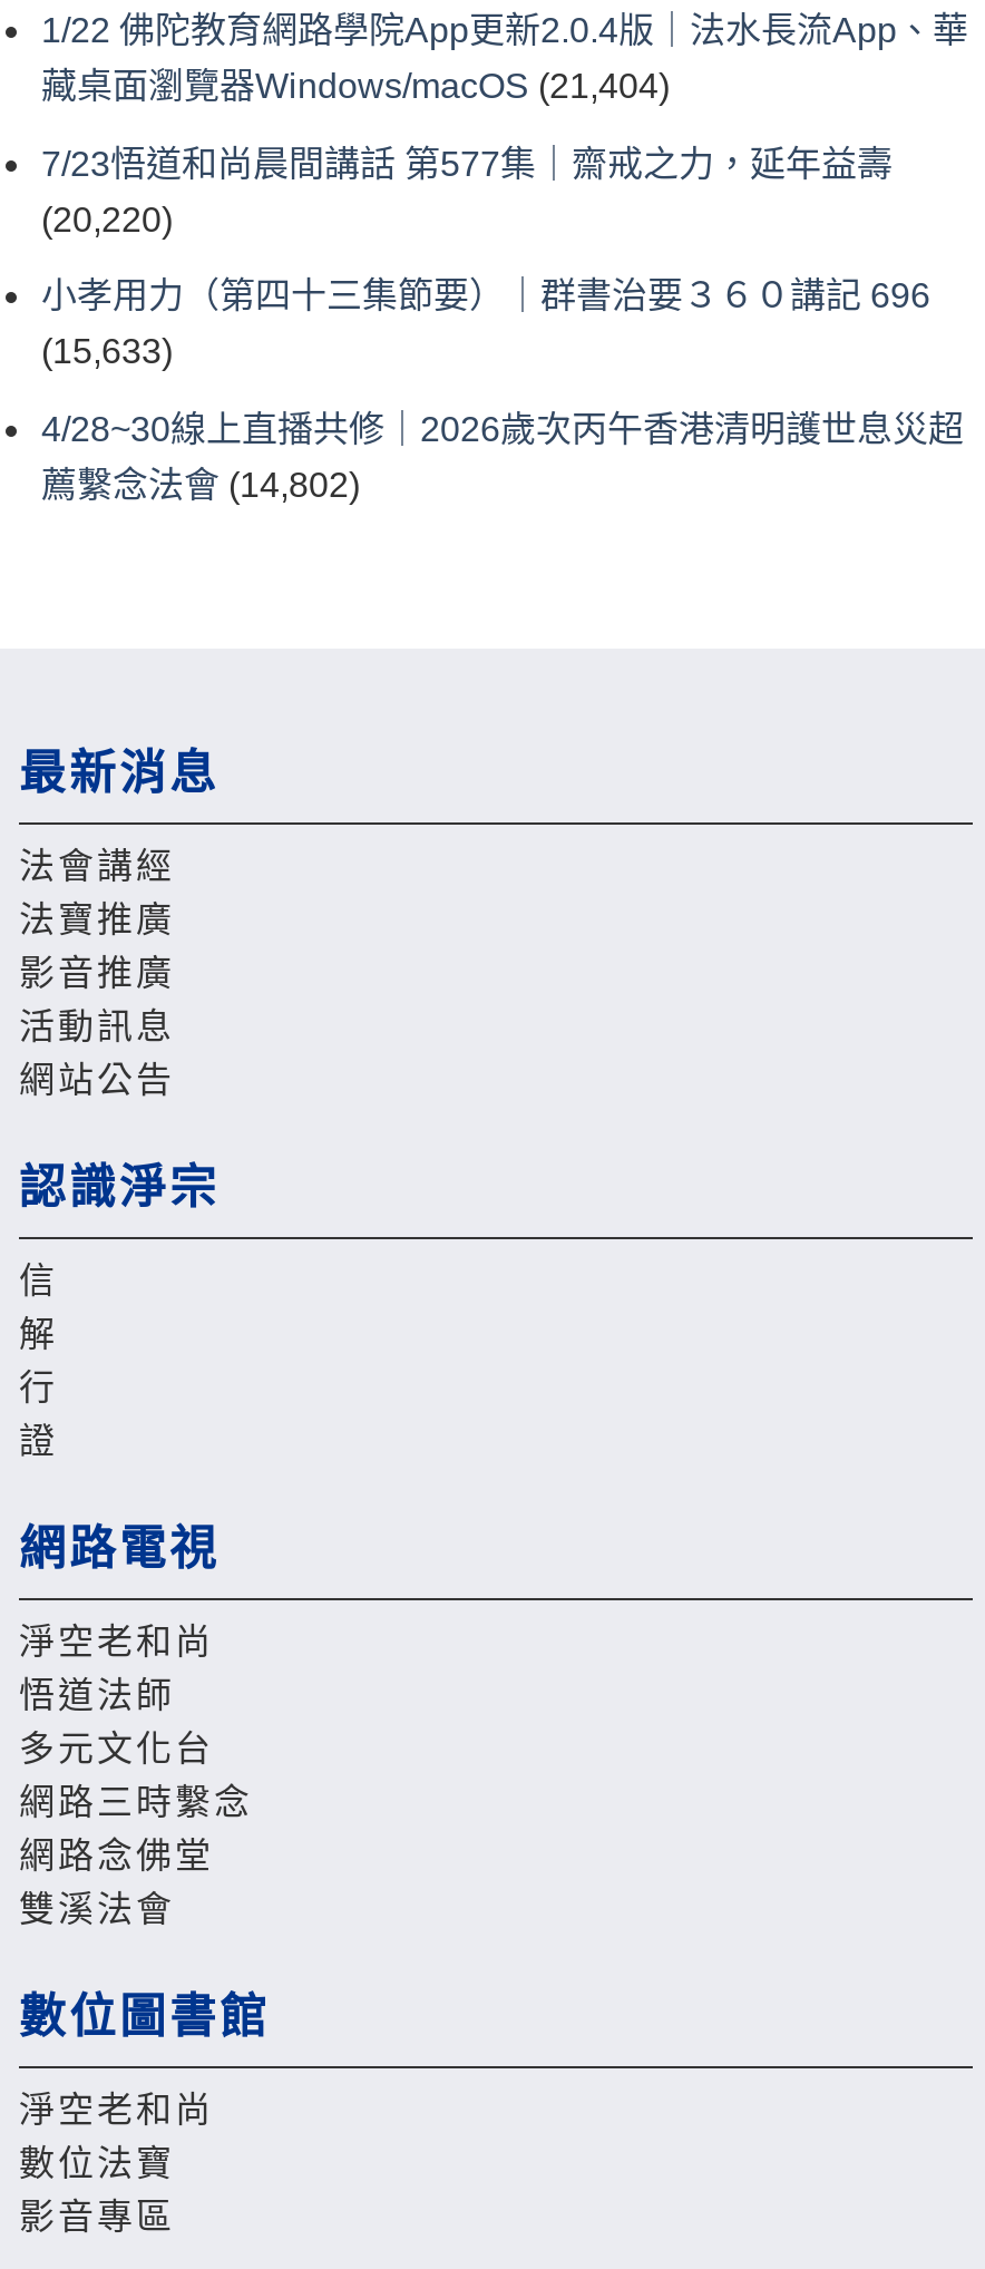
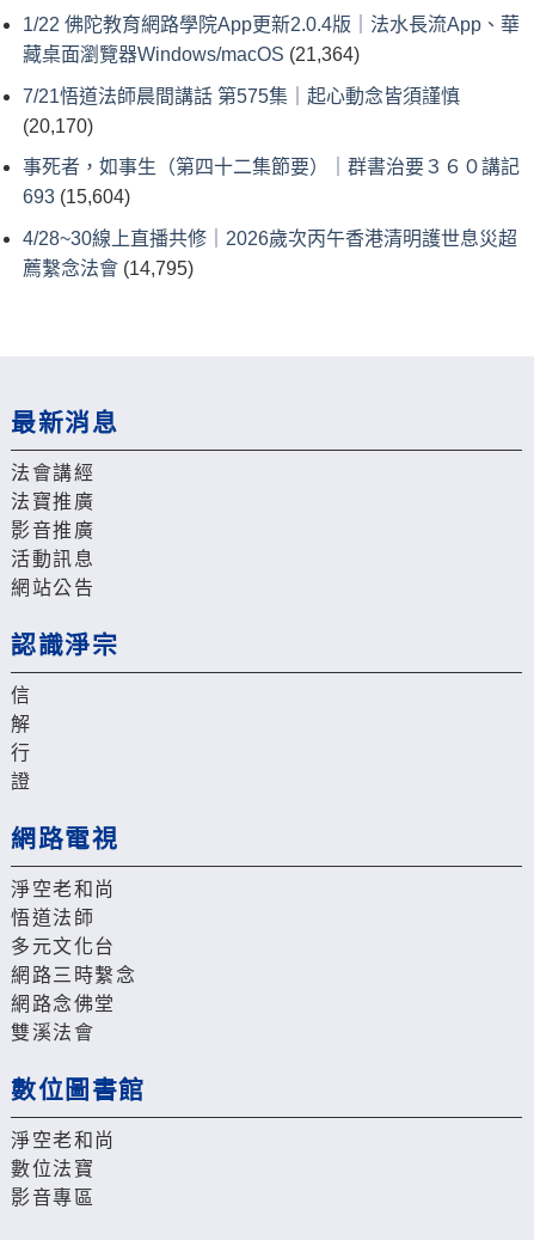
[41,67,670,105] 藏桌面瀏覽器Windows/macOS (21,404) -> [23,44,360,65] 藏桌面瀏覽器Windows/macOS (21,364)
[41,144,893,182] 7/23悟道和尚晨間講話 第577集｜齋戒之力，延年益壽 -> [23,86,460,106] 7/21悟道法師晨間講話 第575集｜起心動念皆須謹慎
[41,200,173,238] (20,220) -> [23,116,93,136] (20,170)
[41,277,930,315] 小孝用力（第四十三集節要）｜群書治要３６０講記 696 -> [23,157,520,177] 事死者，如事生（第四十二集節要）｜群書治要３６０講記
[41,333,173,371] (15,633) -> [23,187,130,207] 693 (15,604)
[41,466,360,504] 薦繫念法會 (14,802) -> [23,258,194,278] 薦繫念法會 (14,795)

